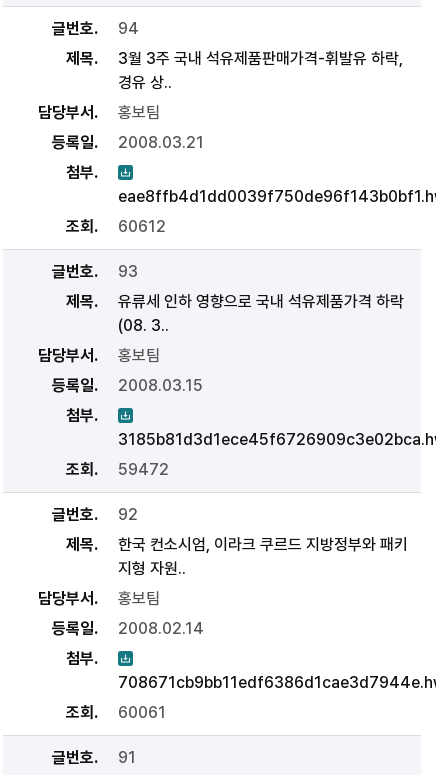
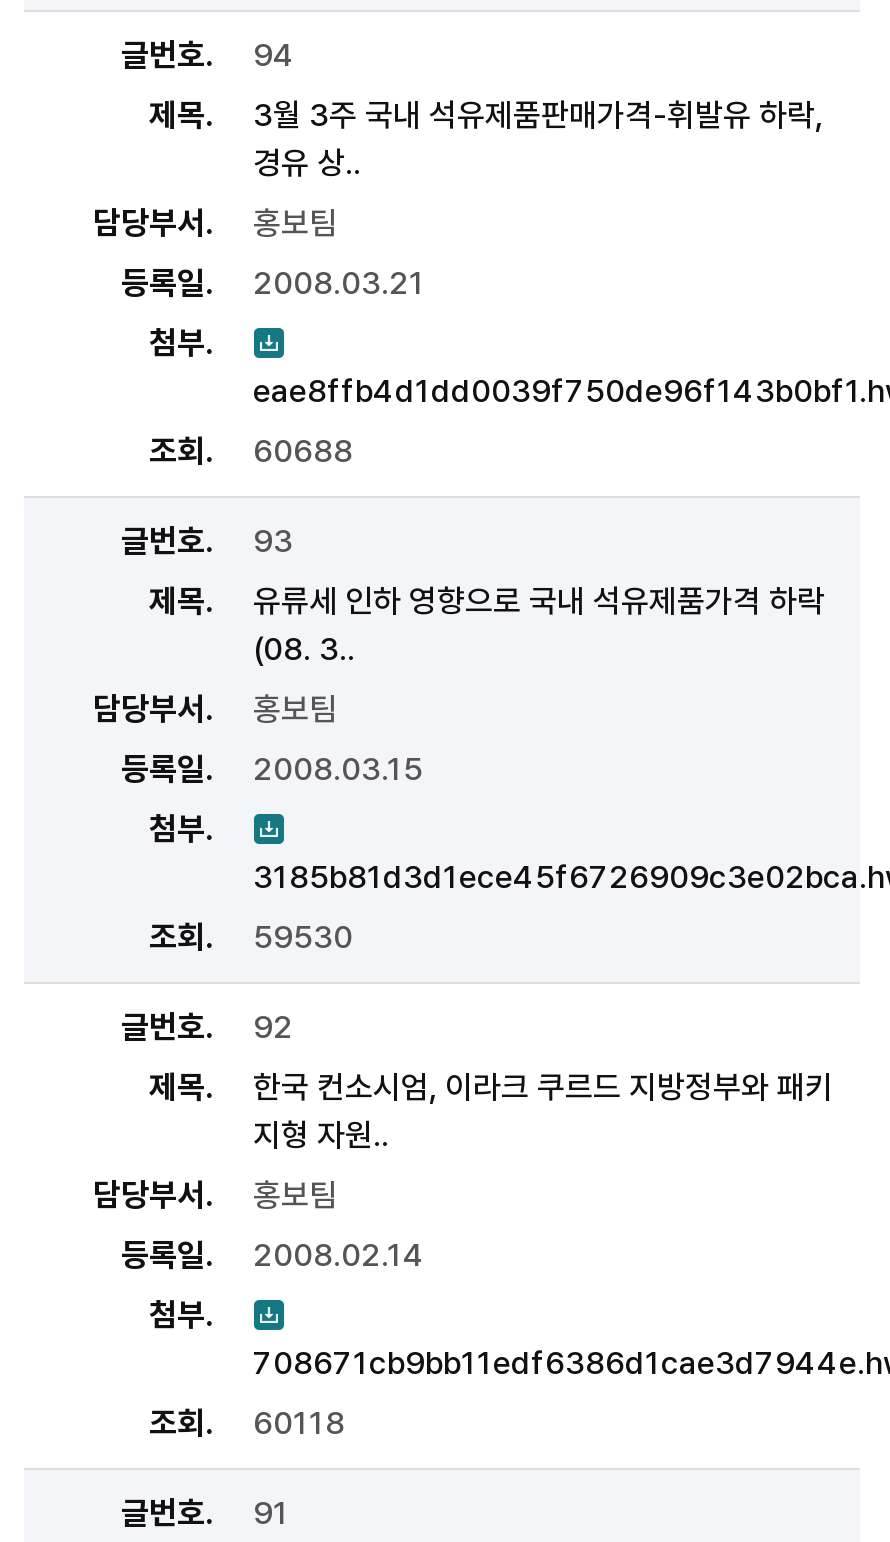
[65,217,165,236] 조회 60612 -> [149,432,353,470] 조회 60688
[65,460,168,479] 조회 59472 -> [149,918,353,956] 조회 59530
[65,703,165,722] 조회 60061 -> [149,1404,345,1442] 조회 60118

